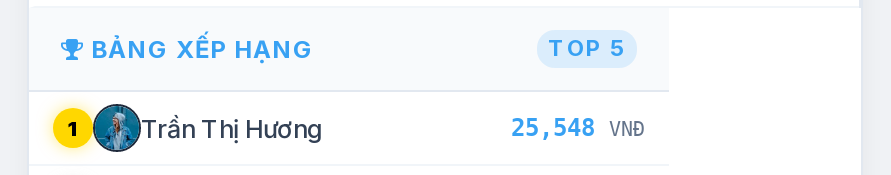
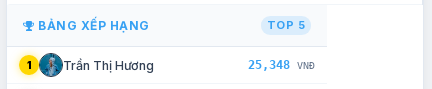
[511,113,645,141] 25,548 VNĐ -> [248,57,315,71] 25,348 VNĐ

